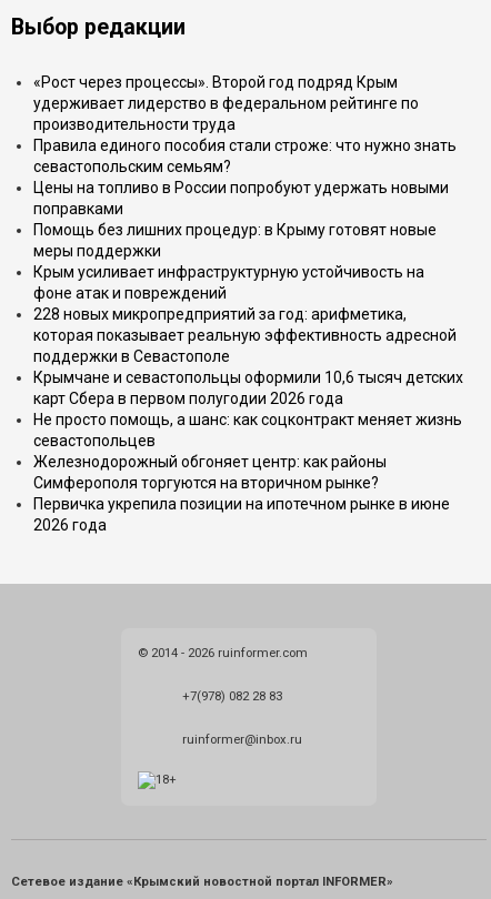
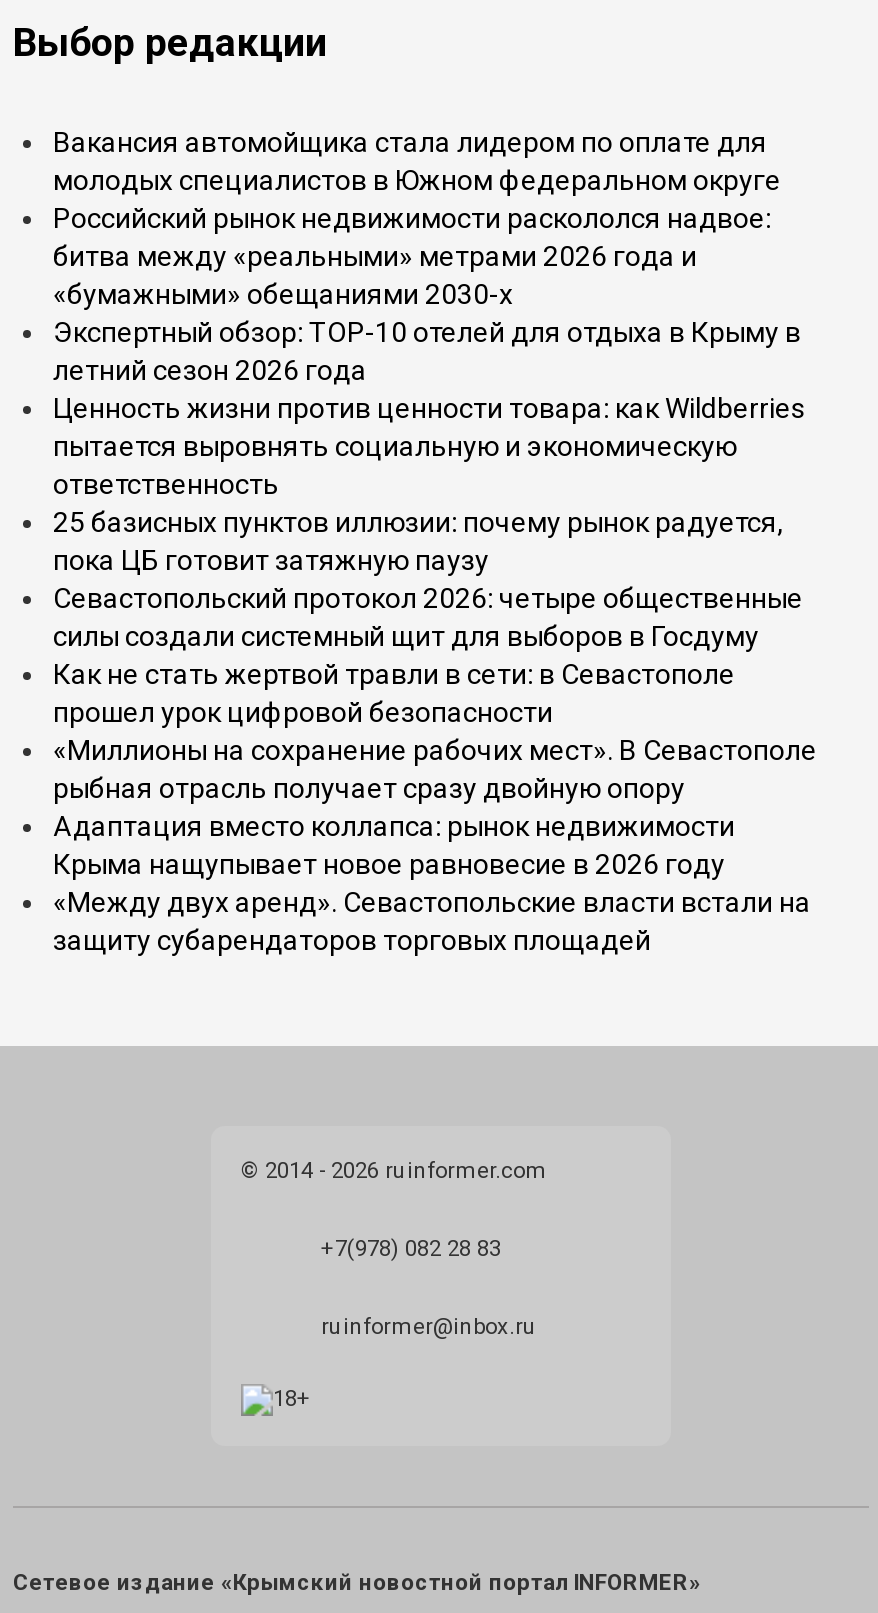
[33,73,463,534] «Рост через процессы». Второй год подряд Крым | удерживает лидерство в федеральном рейтинге по | производительности труда | Правила единого пособия стали строже: что нужно знать | севастопольским семьям? | Цены на топливо в России попробуют удержать новыми | поправками | Помощь без лишних процедур: в Крыму готовят новые | меры поддержки | Крым усиливает инфраструктурную устойчивость на | фоне атак и повреждений | 228 новых микропредприятий за год: арифметика, | которая показывает реальную эффективность адресной | поддержки в Севастополе | Крымчане и севастопольцы оформили 10,6 тысяч детских | карт Сбера в первом полугодии 2026 года | Не просто помощь, а шанс: как соцконтракт меняет жизнь | севастопольцев | Железнодорожный обгоняет центр: как районы | Симферополя торгуются на вторичном рынке? | Первичка укрепила позиции на ипотечном рынке в июне | 2026 года -> [53,126,817,956] Вакансия автомойщика стала лидером по оплате для | молодых специалистов в Южном федеральном округе | Российский рынок недвижимости раскололся надвое: | битва между «реальными» метрами 2026 года и | «бумажными» обещаниями 2030-х | Экспертный обзор: ТОР-10 отелей для отдыха в Крыму в | летний сезон 2026 года | Ценность жизни против ценности товара: как Wildberries | пытается выровнять социальную и экономическую | ответственность | 25 базисных пунктов иллюзии: почему рынок радуется, | пока ЦБ готовит затяжную паузу | Севастопольский протокол 2026: четыре общественные | силы создали системный щит для выборов в Госдуму | Как не стать жертвой травли в сети: в Севастополе | прошел урок цифровой безопасности | «Миллионы на сохранение рабочих мест». В Севастополе | рыбная отрасль получает сразу двойную опору | Адаптация вместо коллапса: рынок недвижимости | Крыма нащупывает новое равновесие в 2026 году | «Между двух аренд». Севастопольские власти встали на | защиту субарендаторов торговых площадей

